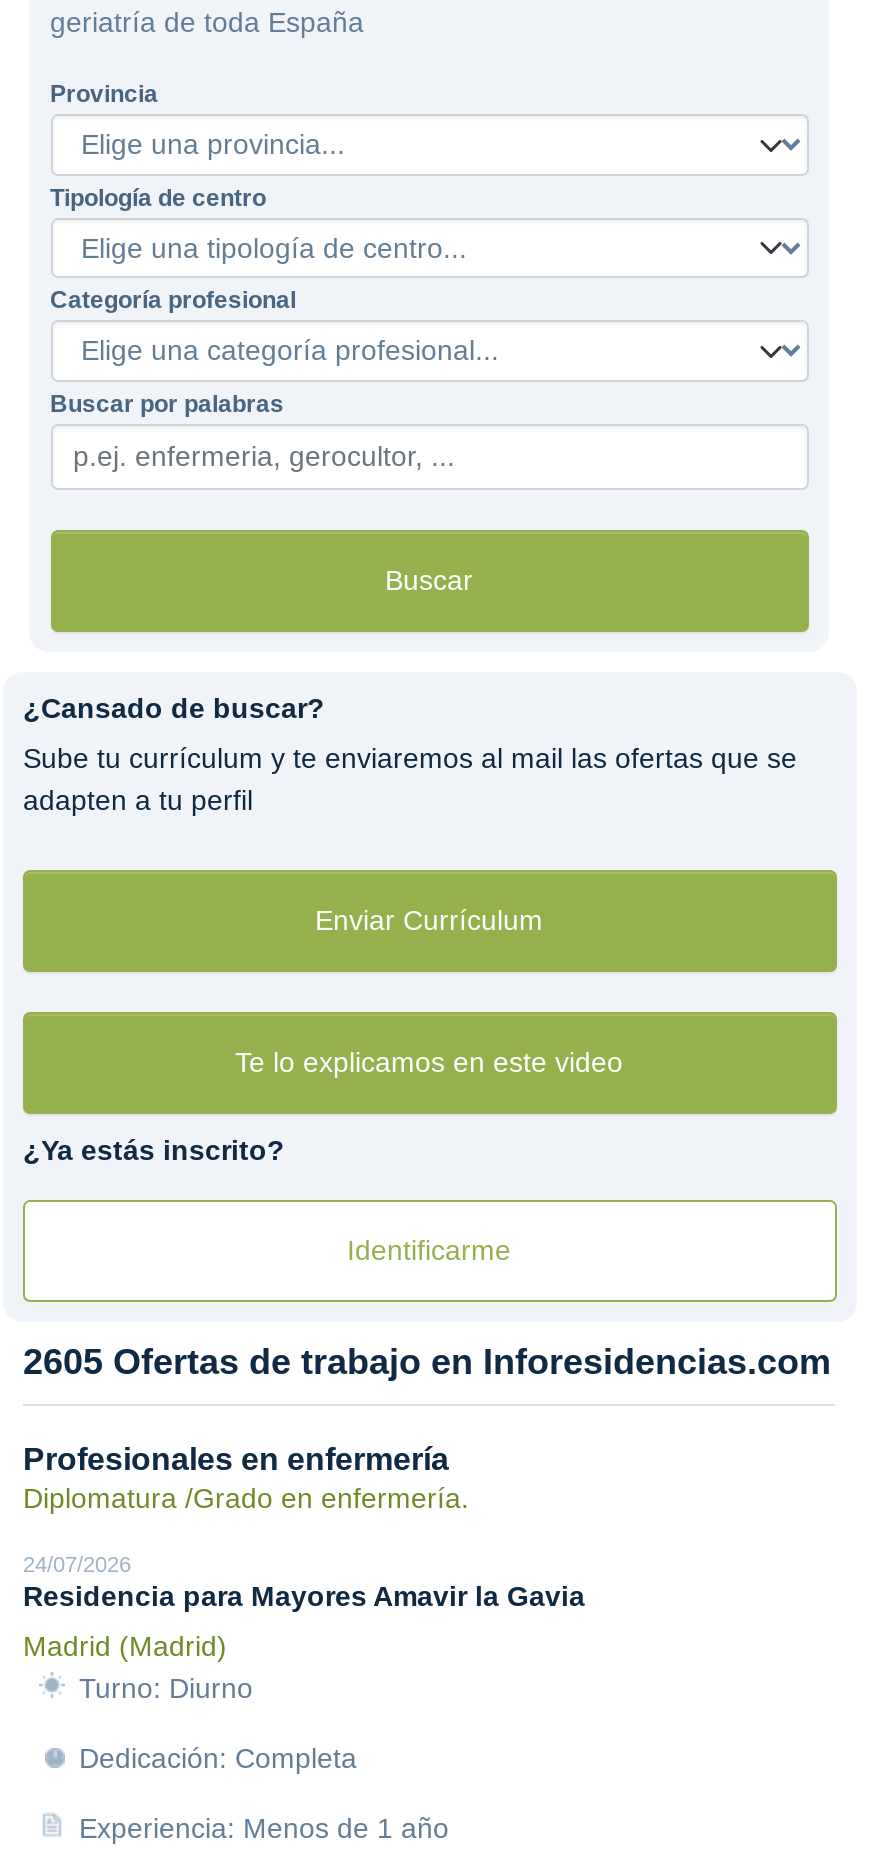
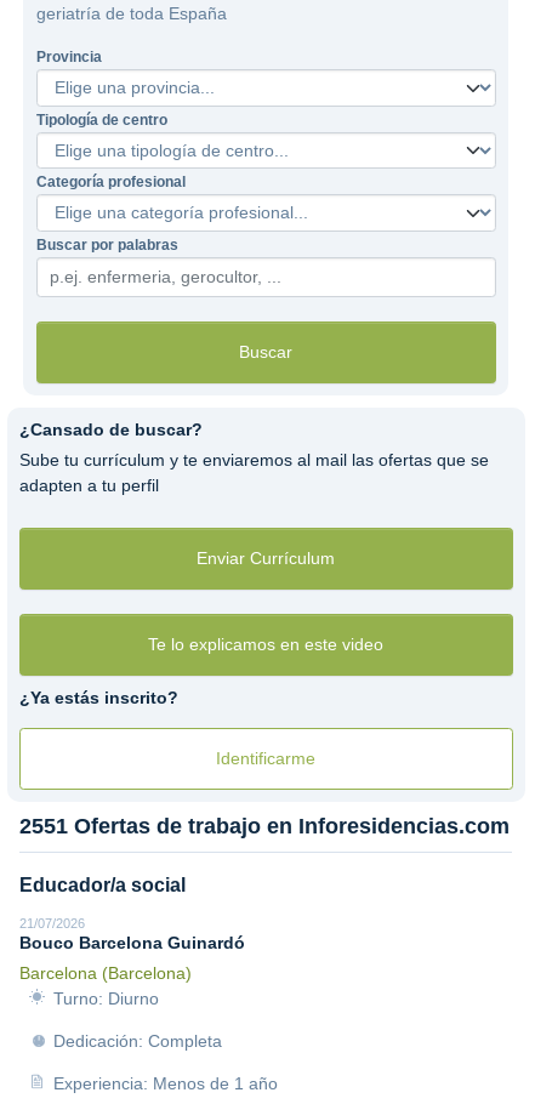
[23,1342,831,1382] 2605 Ofertas de trabajo en Inforesidencias.com -> [19,814,510,838] 2551 Ofertas de trabajo en Inforesidencias.com
[23,1442,469,1514] Profesionales en enfermería | Diplomatura /Grado en enfermería. -> [19,875,186,895] Educador/a social
[23,1552,585,1612] 24/07/2026 | Residencia para Mayores Amavir la Gavia -> [19,916,245,952] 21/07/2026 | Bouco Barcelona Guinardó
[23,1630,227,1662] Madrid (Madrid) -> [19,963,192,983] Barcelona (Barcelona)

